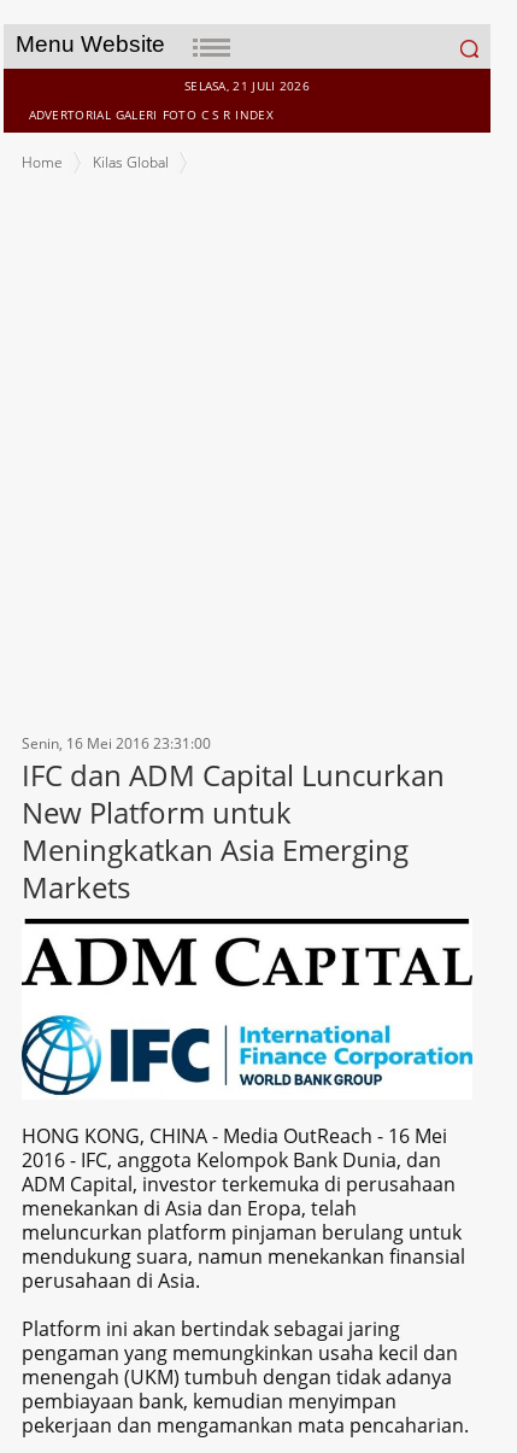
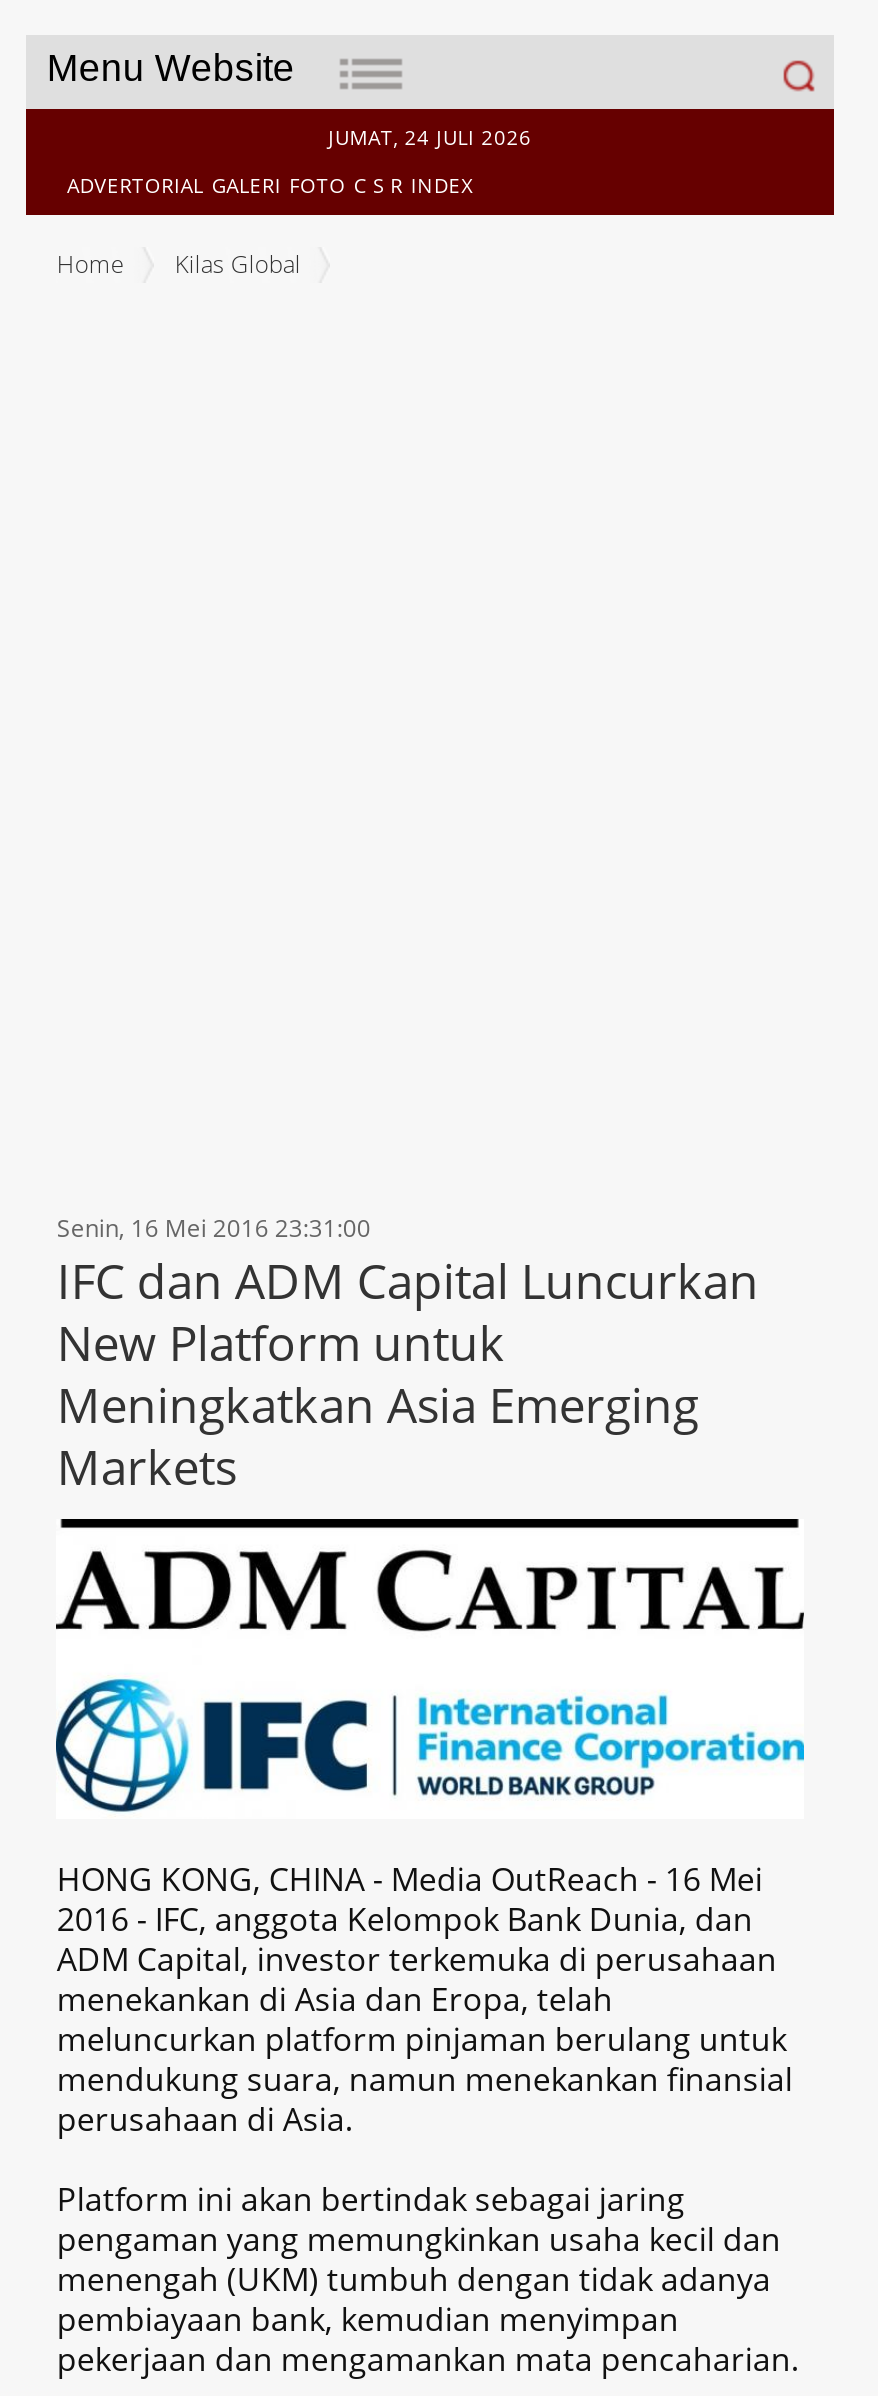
[184,78,310,95] SELASA, 21 JULI 2026 -> [328,124,532,152] JUMAT, 24 JULI 2026

